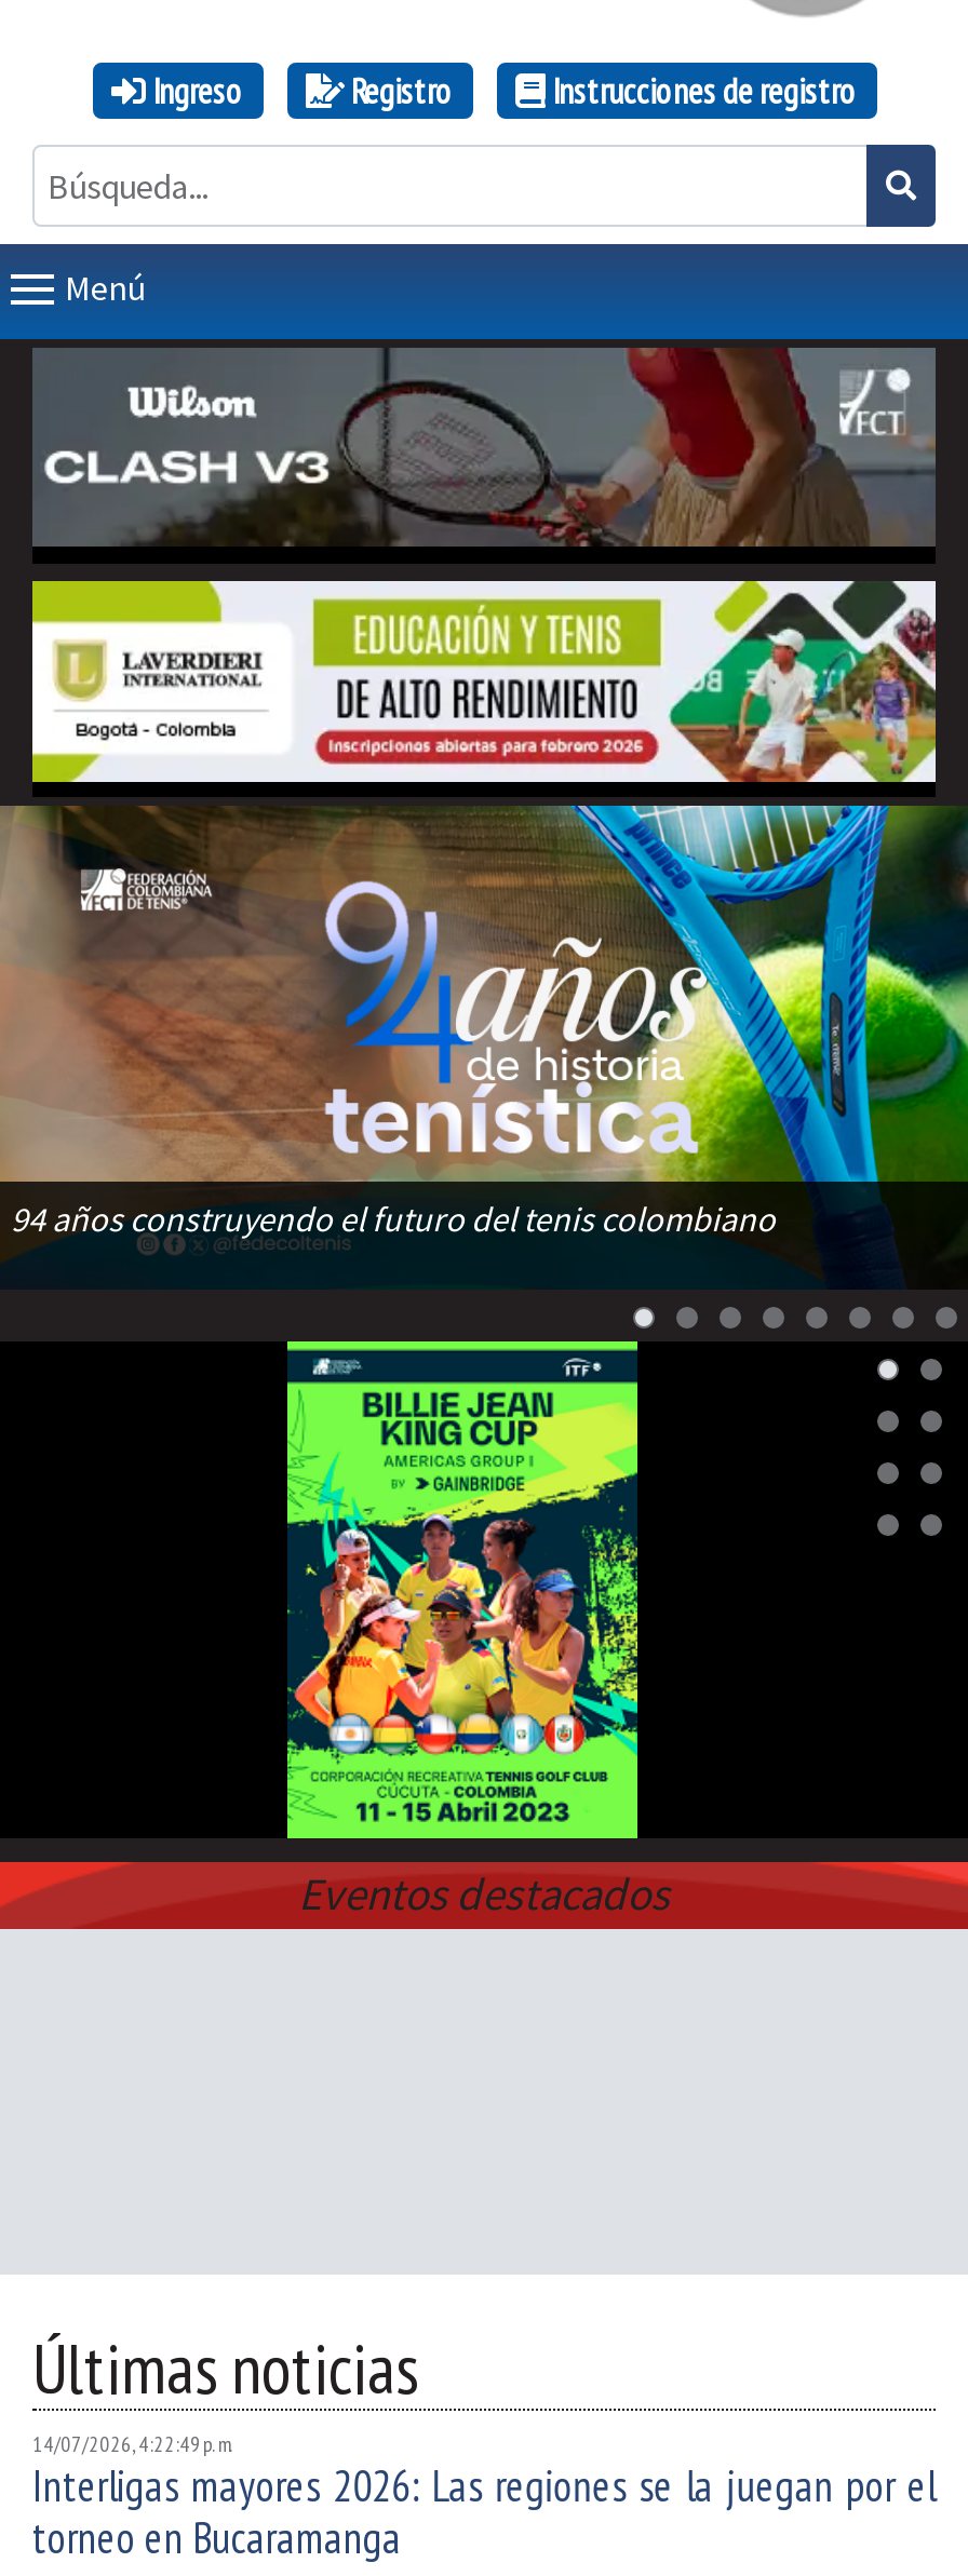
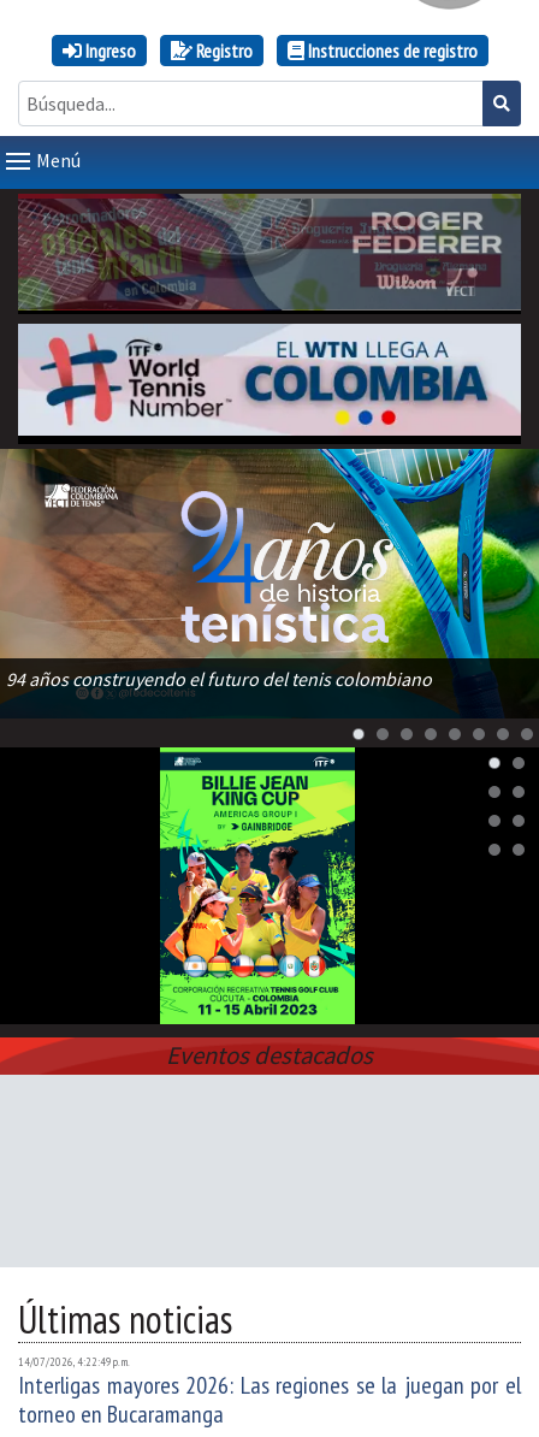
[32,348,936,557] [image] -> [18,194,521,312] [image]
[30,579,938,784] [image] -> [17,323,522,437] [image]

